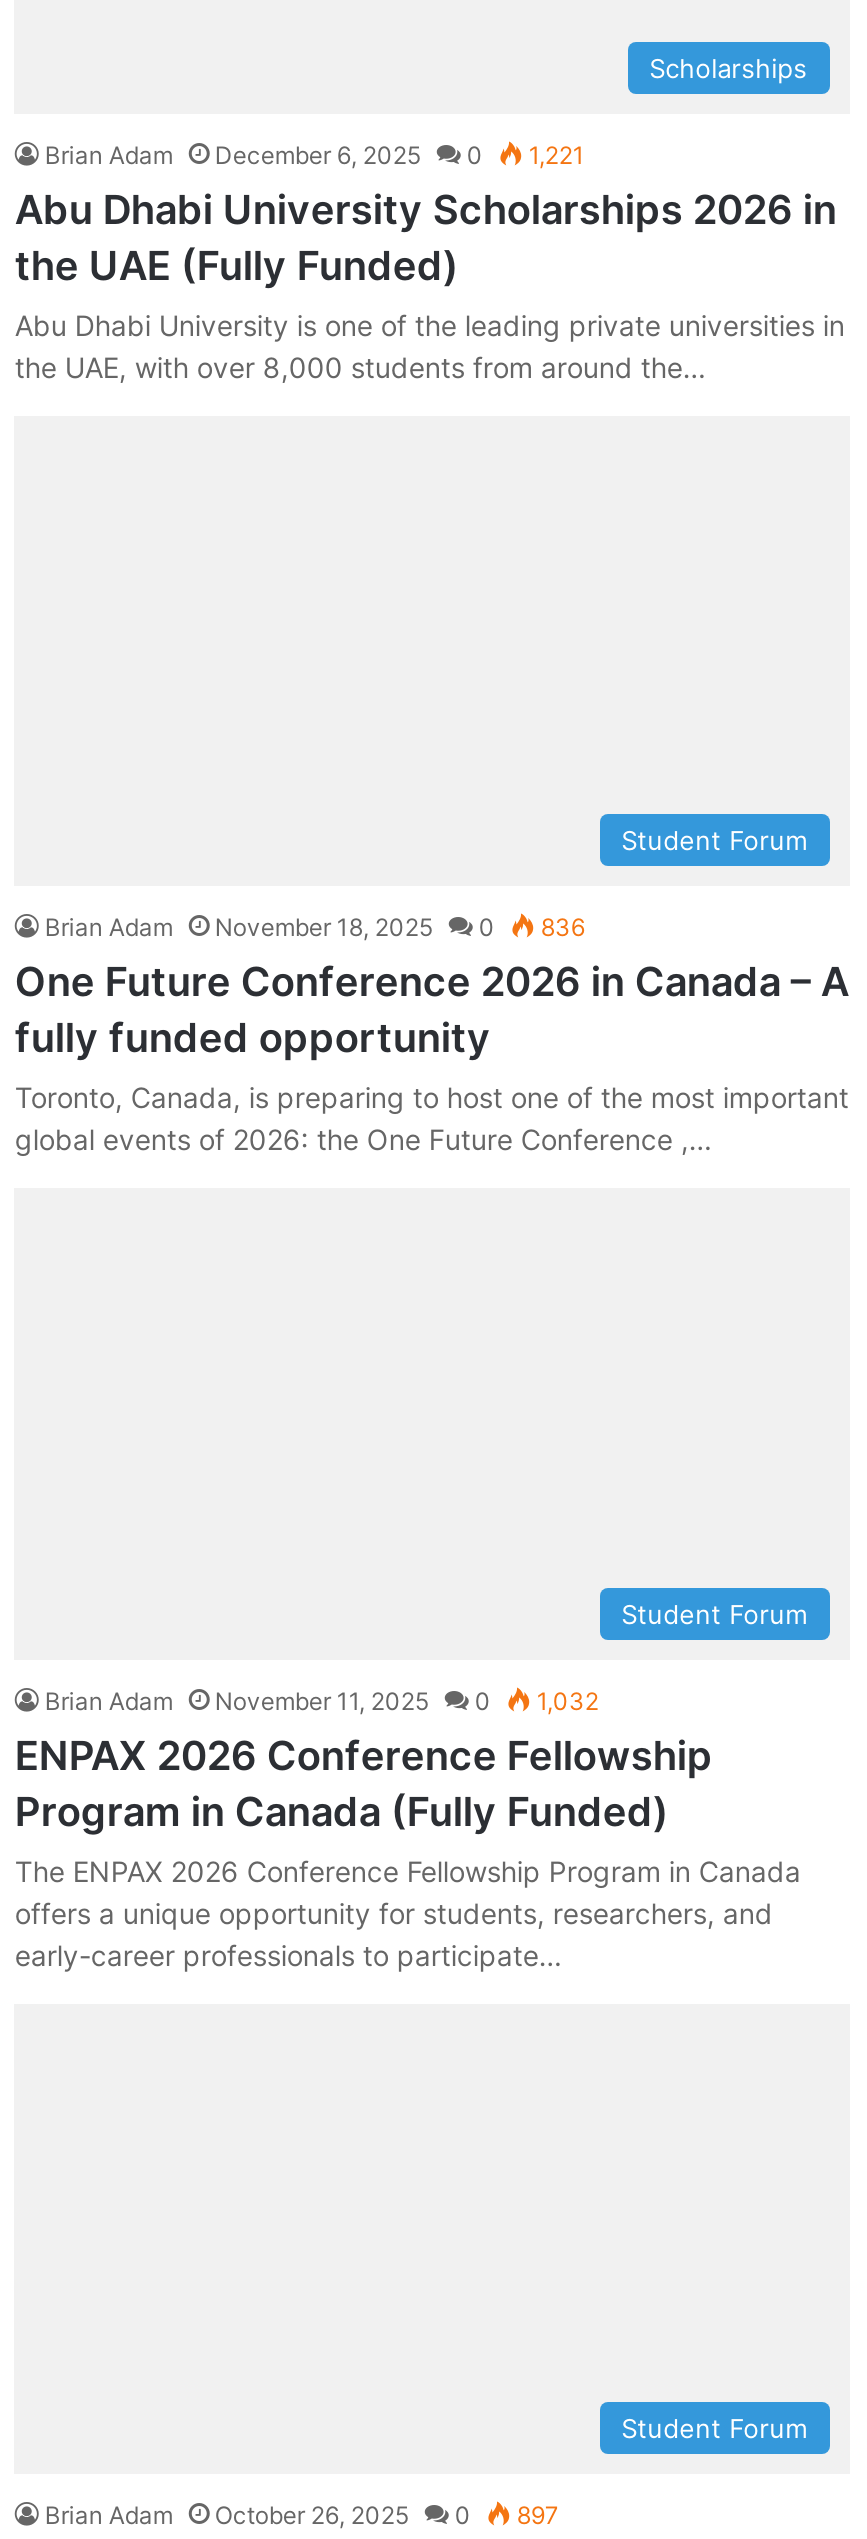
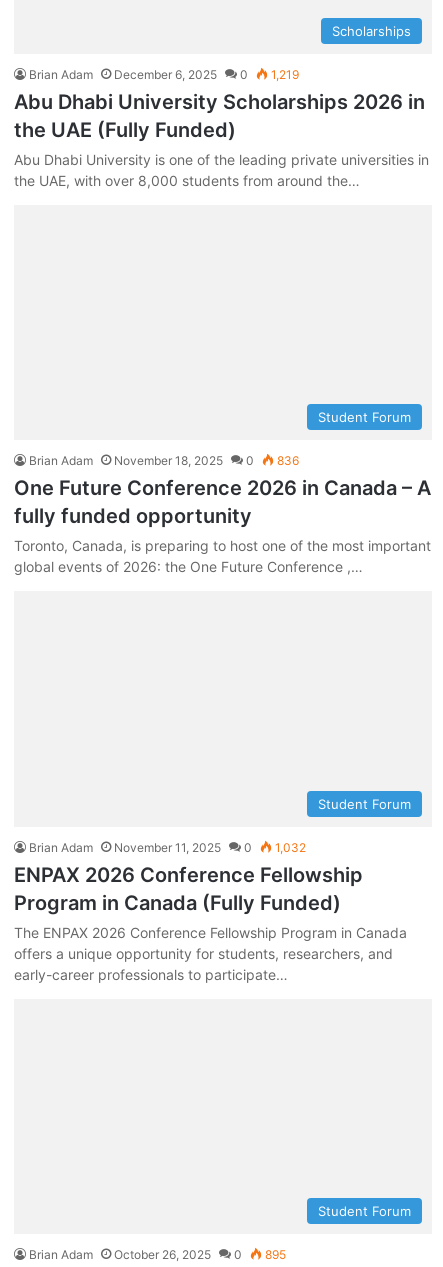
[45,140,585,170] Brian Adam December 6, 2025 0 1,221 -> [29,67,299,82] Brian Adam December 6, 2025 0 1,219
[45,2500,559,2530] Brian Adam October 26, 2025 0 897 -> [29,1247,286,1262] Brian Adam October 26, 2025 0 895

